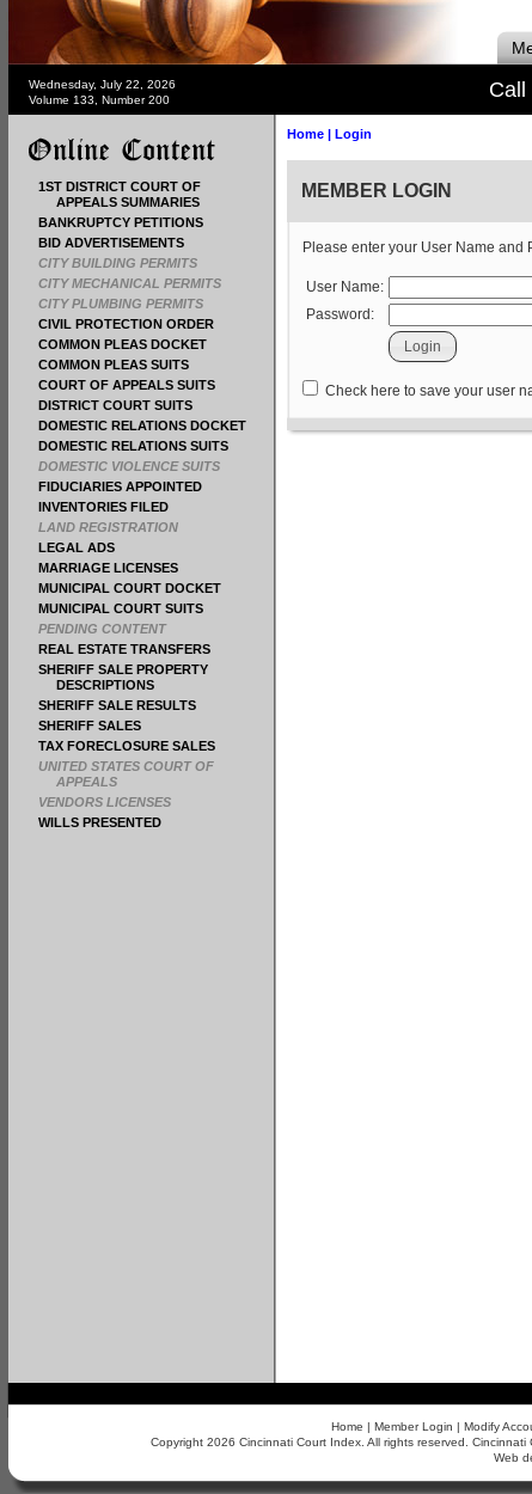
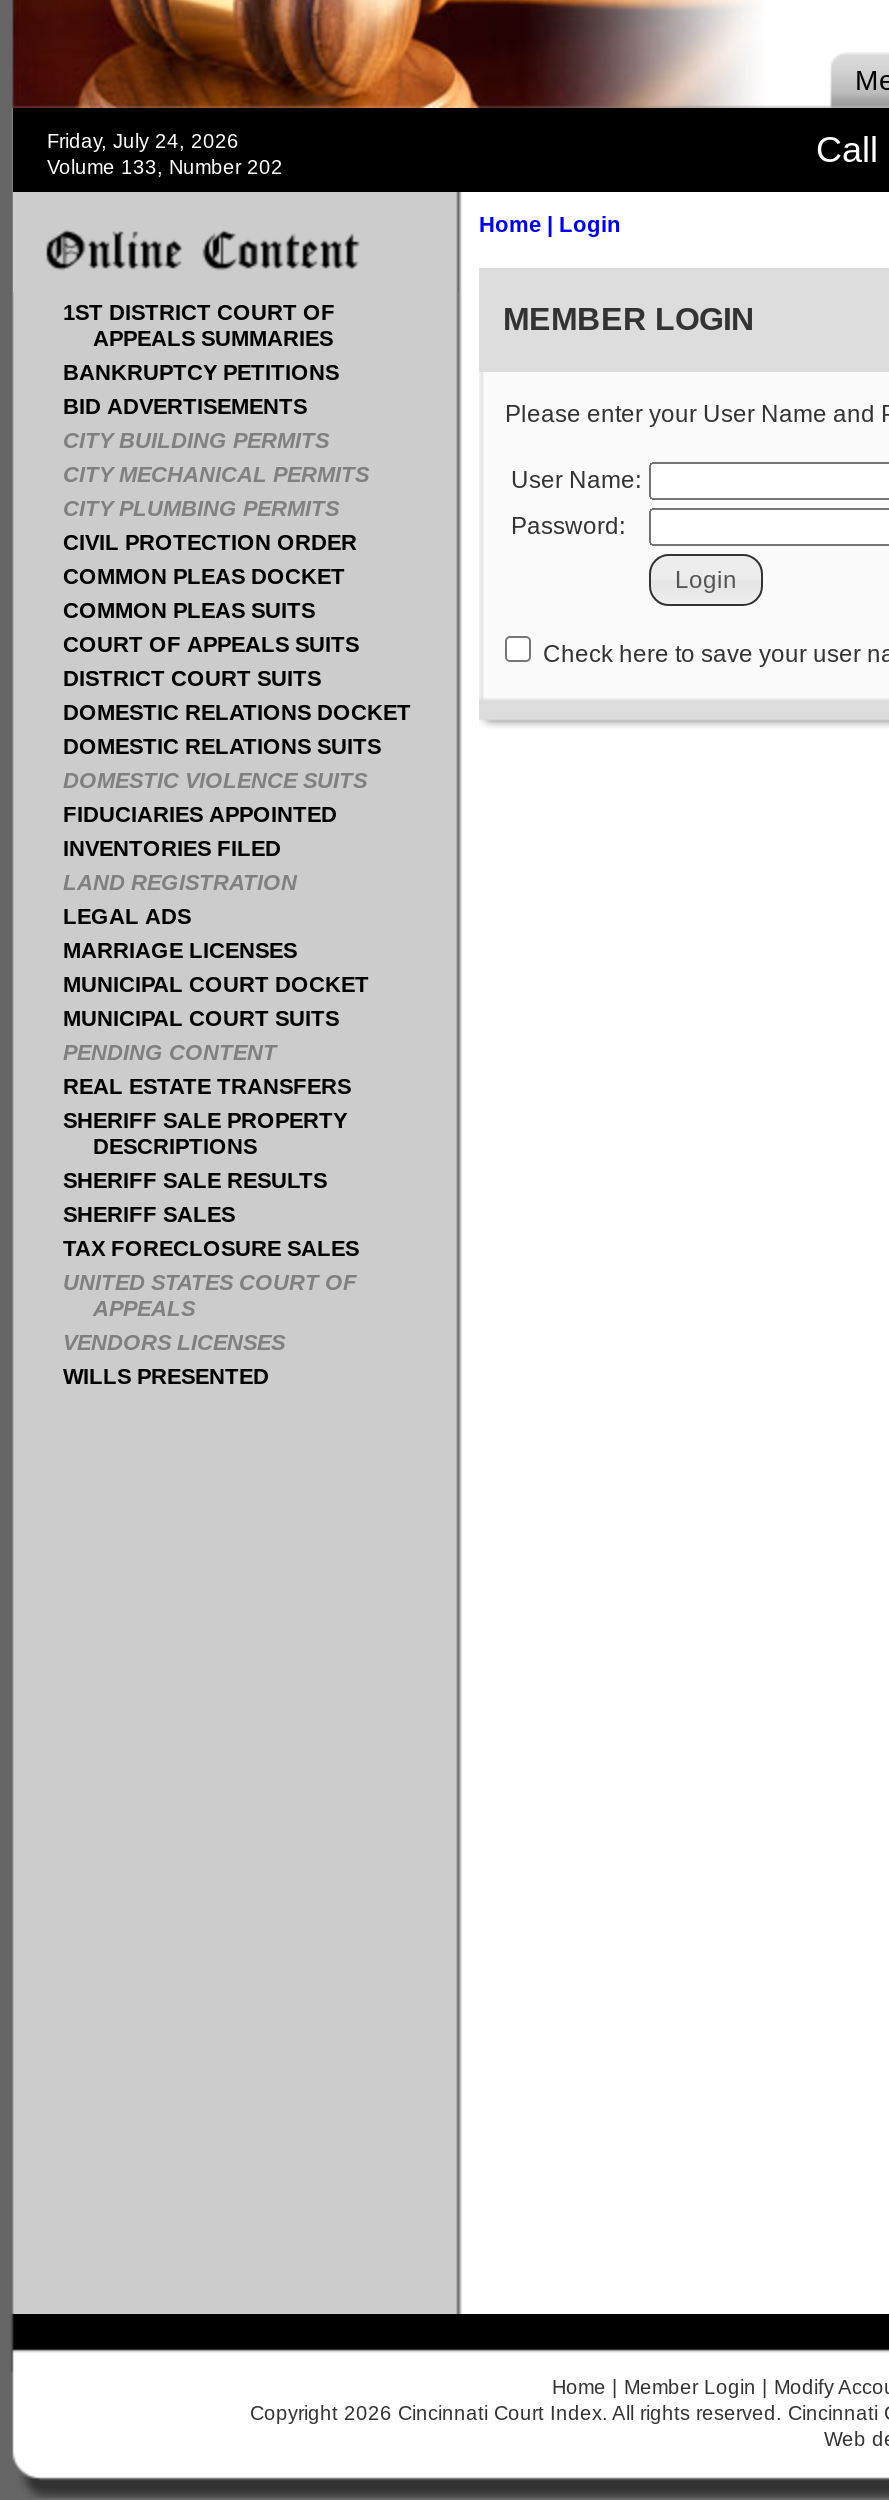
[29,78,176,91] Wednesday, July 22, 2026 -> [47,130,239,152] Friday, July 24, 2026
[29,93,170,106] Volume 133, Number 200 -> [47,156,283,178] Volume 133, Number 202

